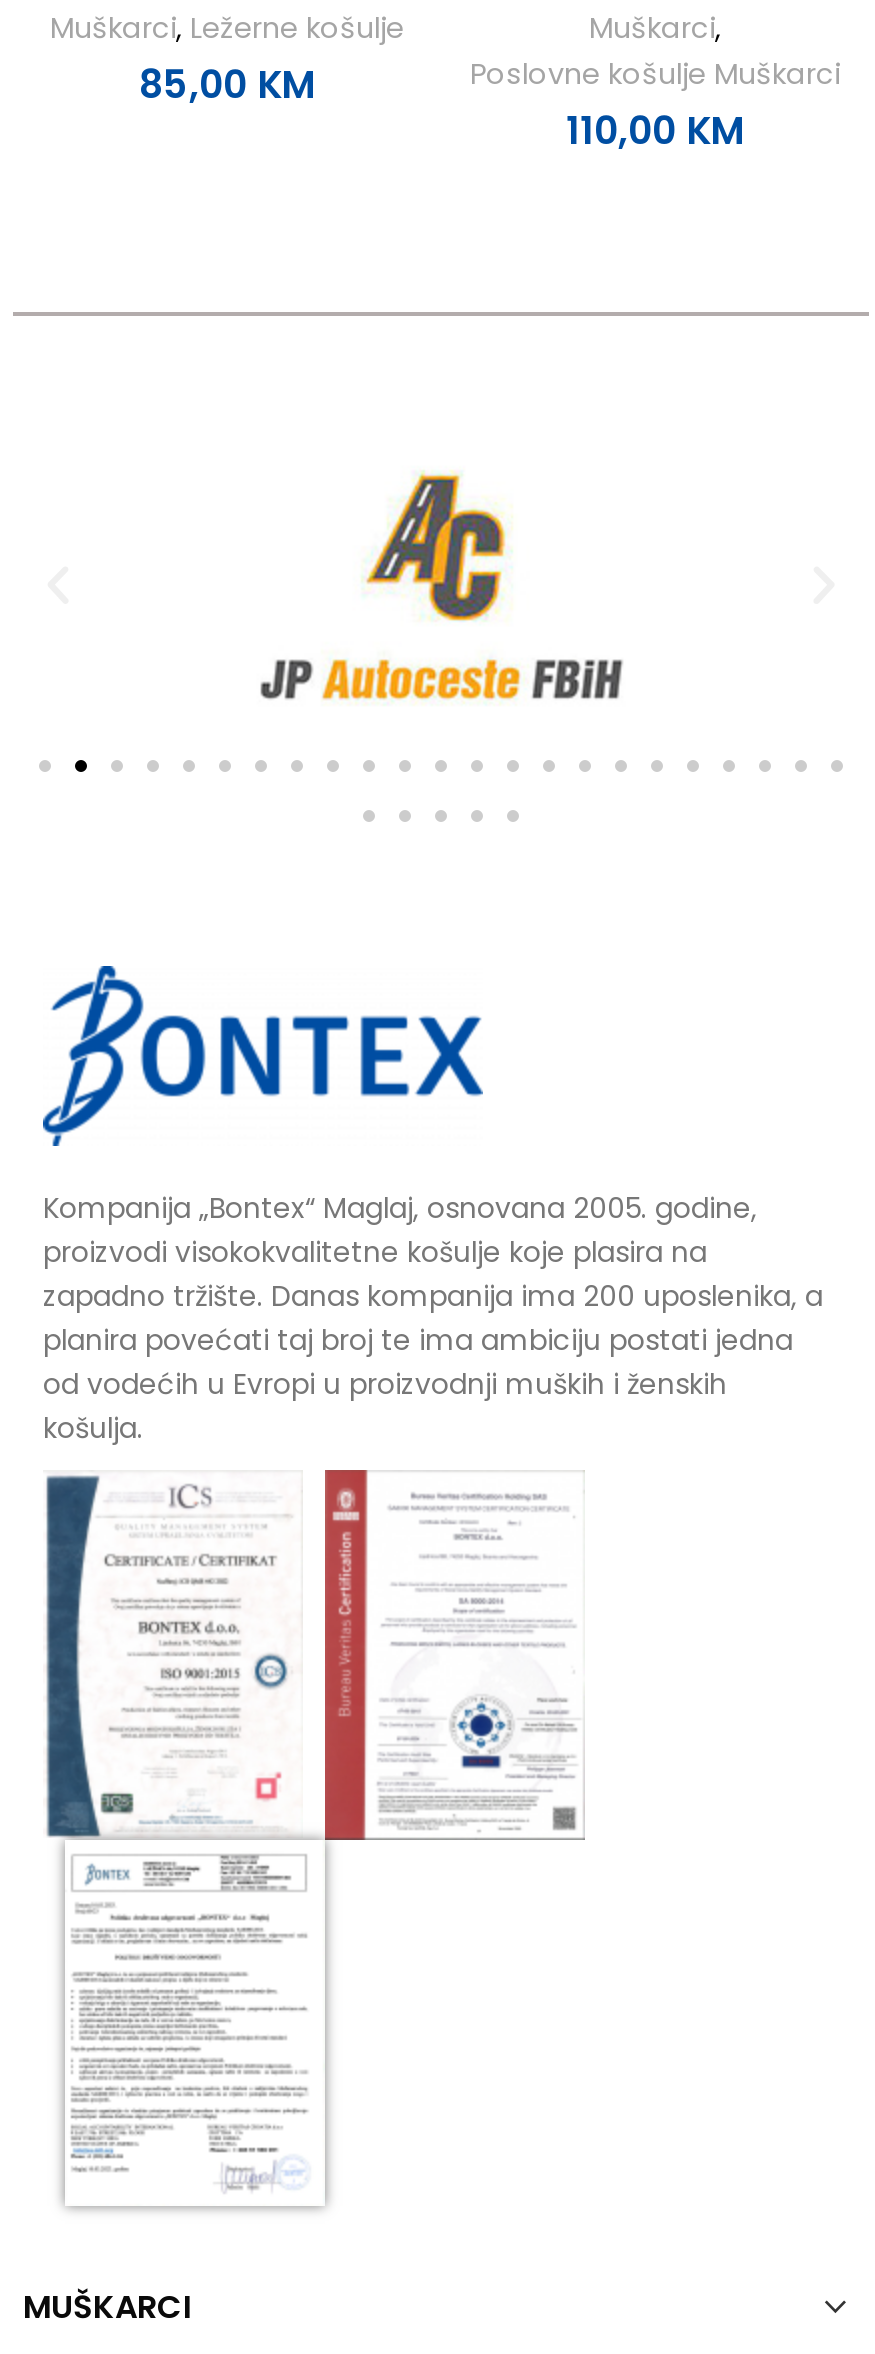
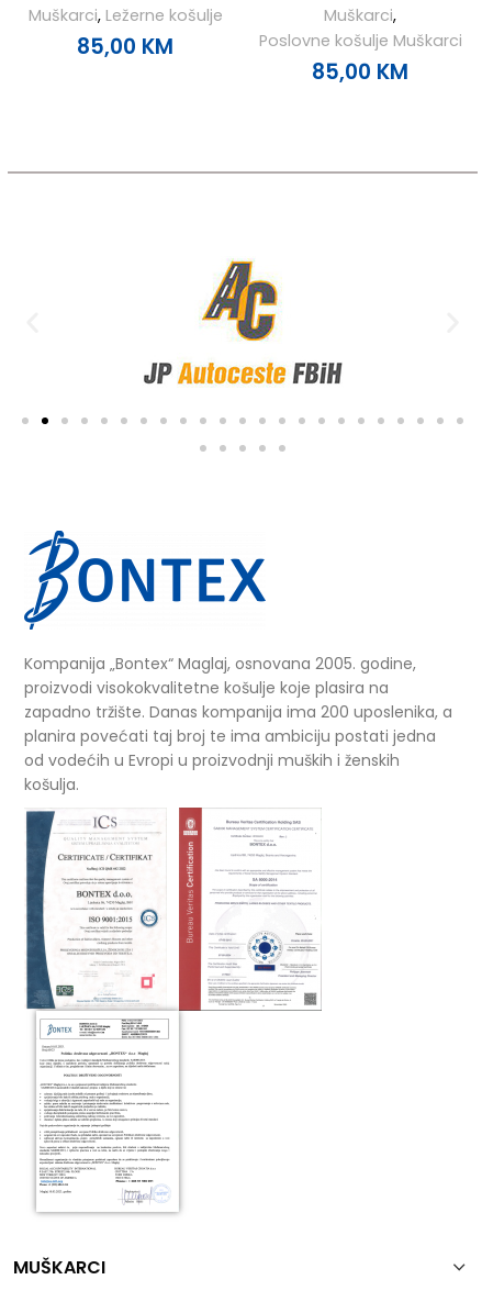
[566,104,744,158] 110,00 KM -> [312,57,408,87] 85,00 KM

